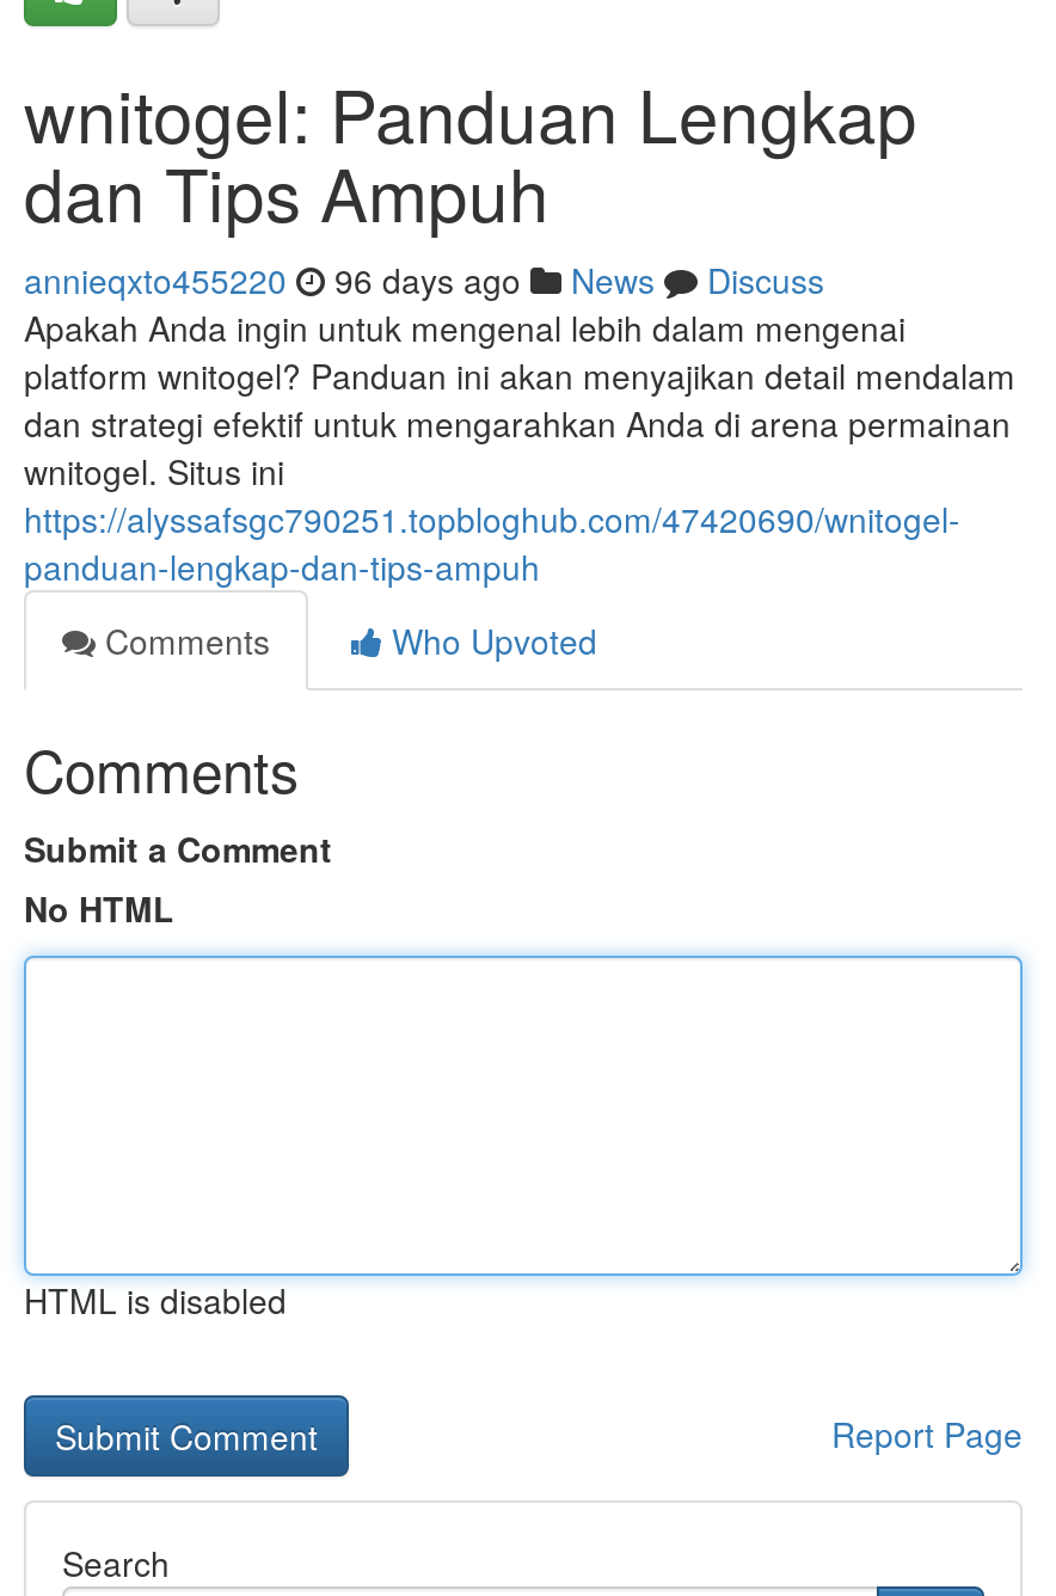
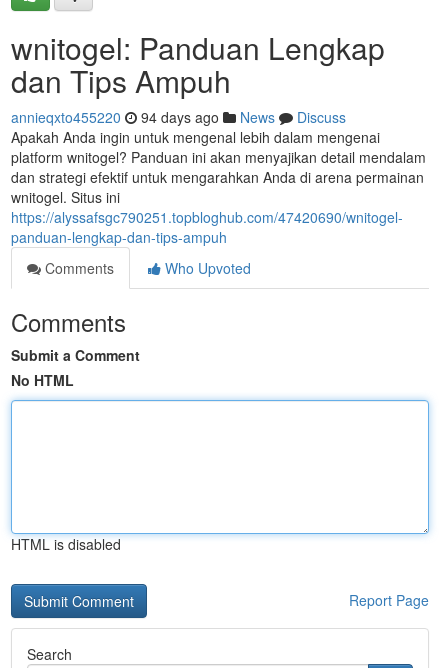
[24,256,824,303] annieqxto455220 96 days ago News Discuss -> [11,107,346,127] annieqxto455220 94 days ago News Discuss

